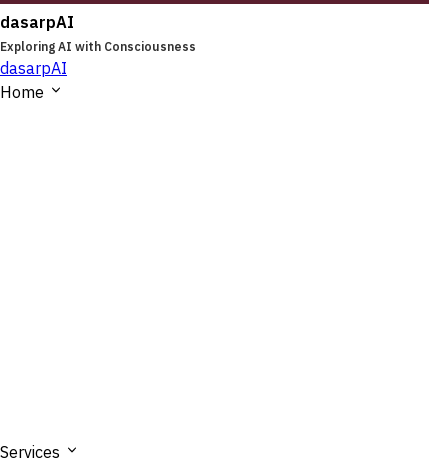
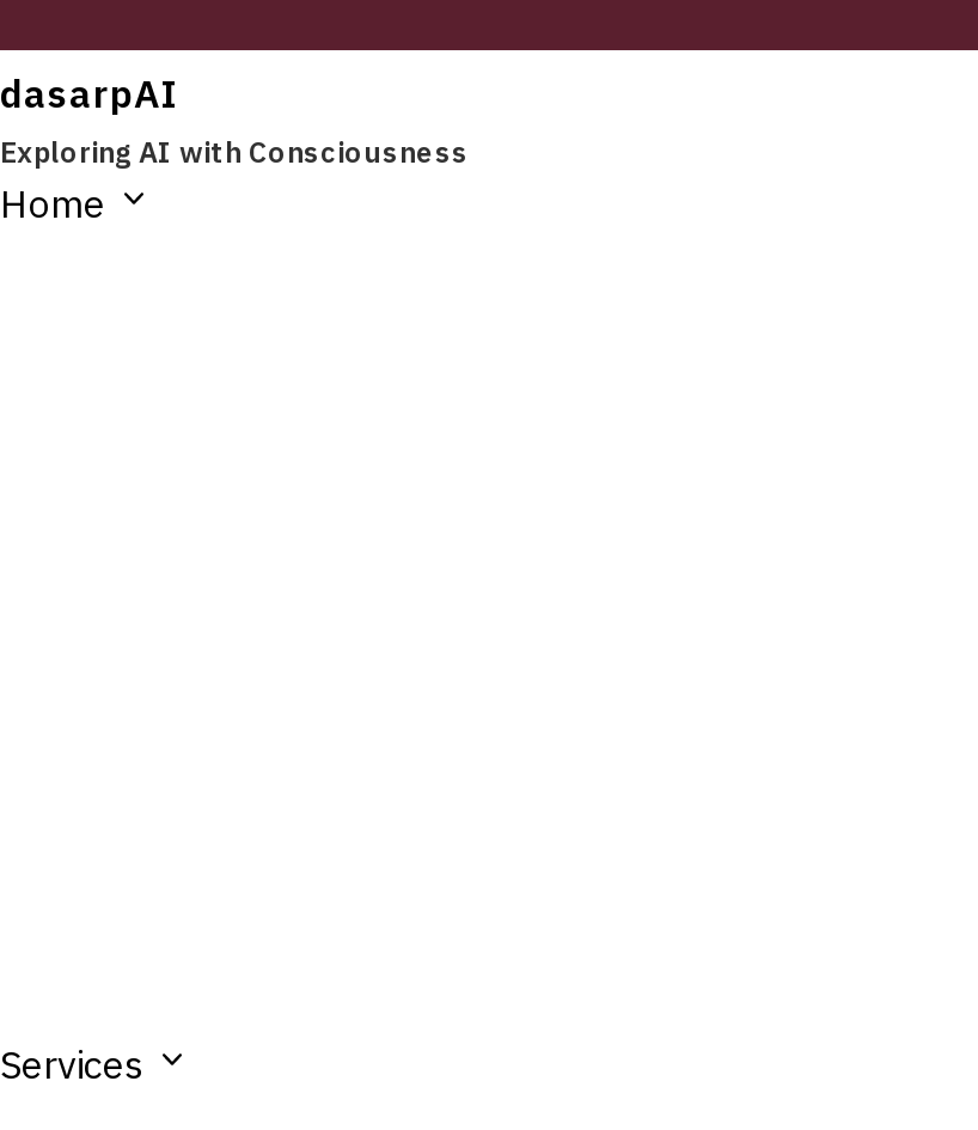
[0,58,67,78] dasarpAI -> none

